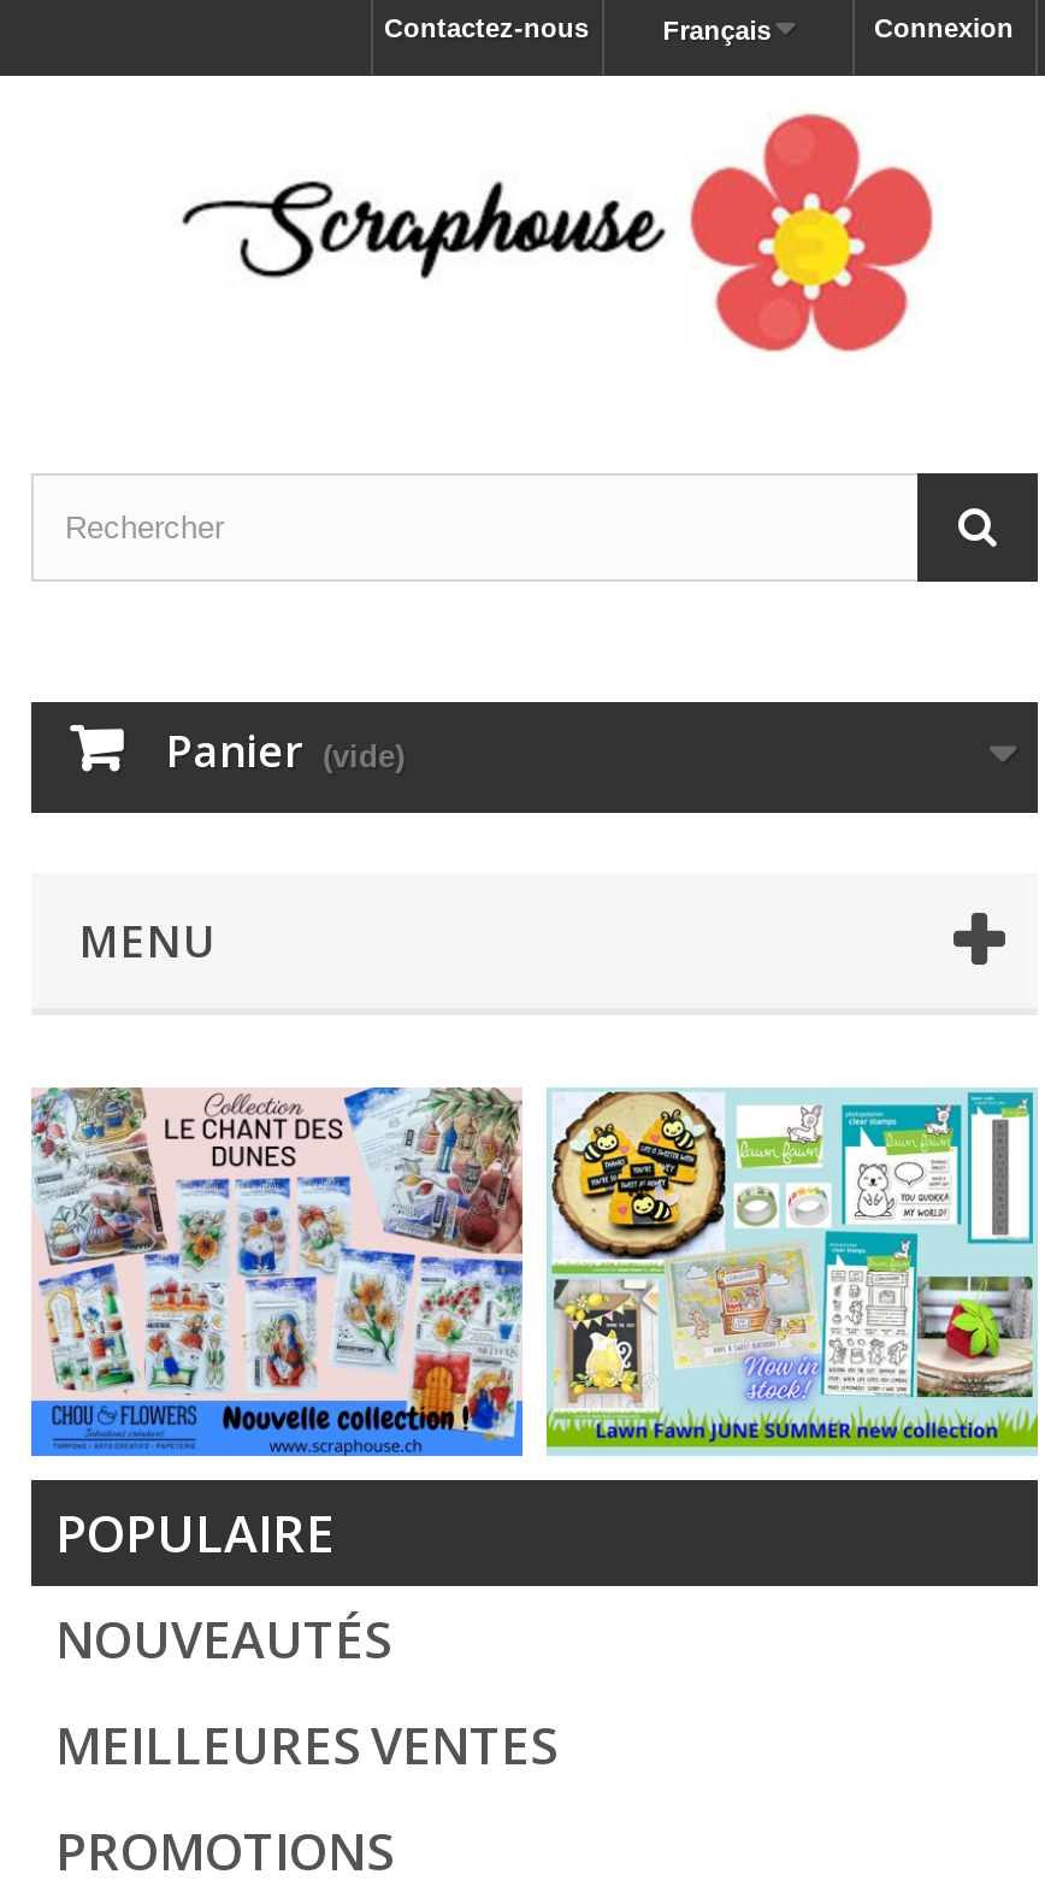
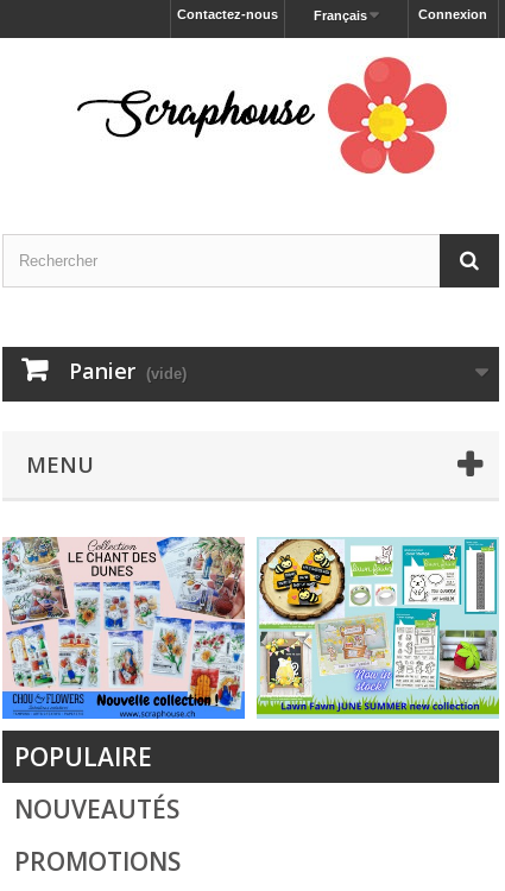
[55,1711,556,1779] MEILLEURES VENTES -> none

